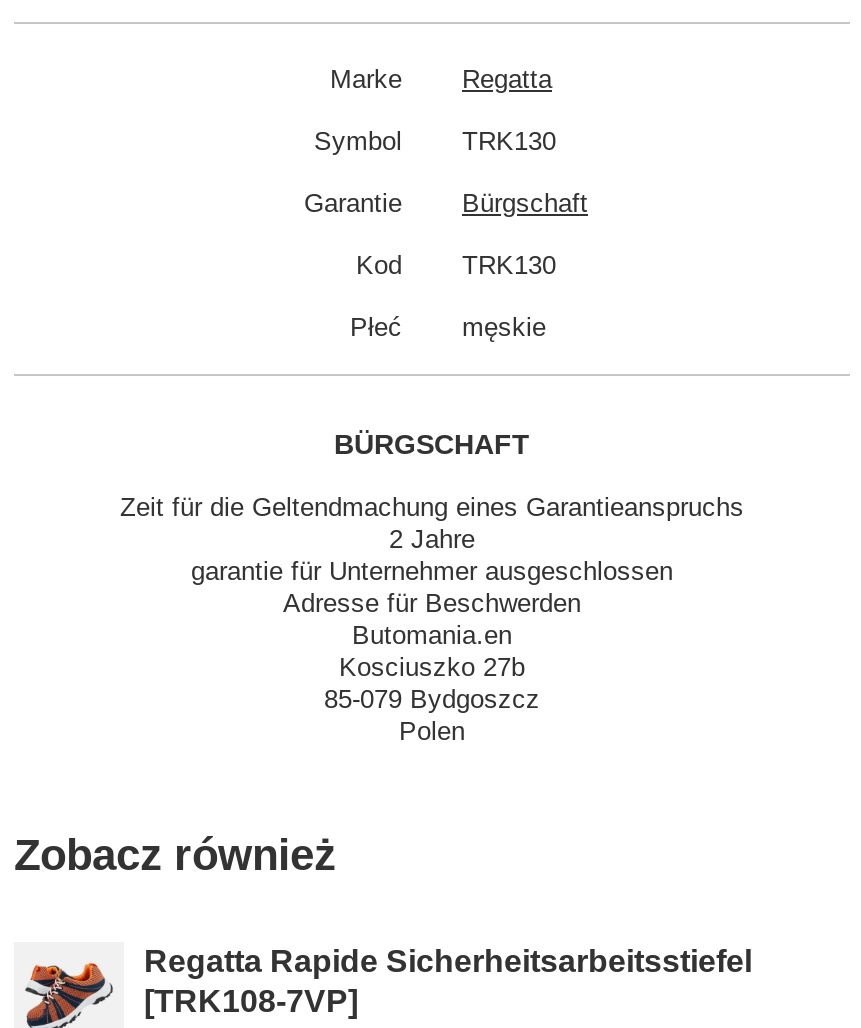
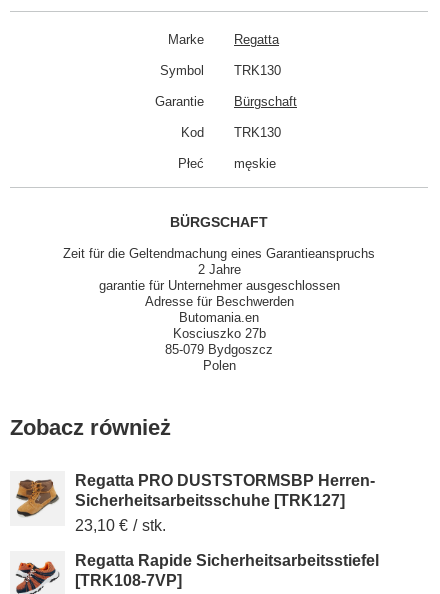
none -> [17,472,375,534] [image] | Regatta PRO DUSTSTORMSBP Herren- | Sicherheitsarbeitsschuhe [TRK127] | 23,10 € / stk.

